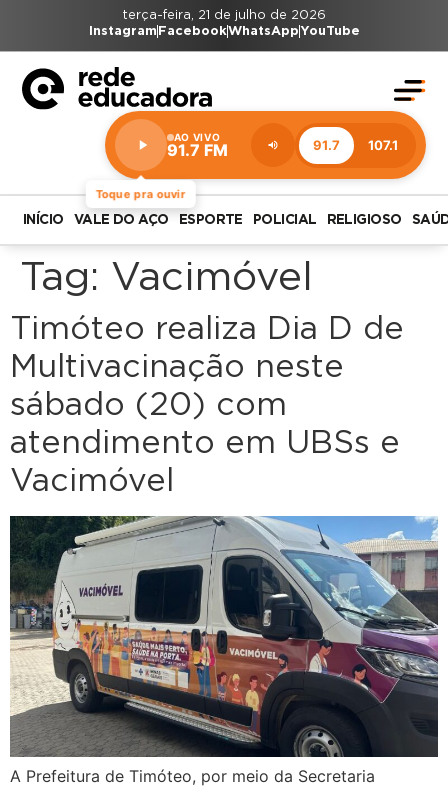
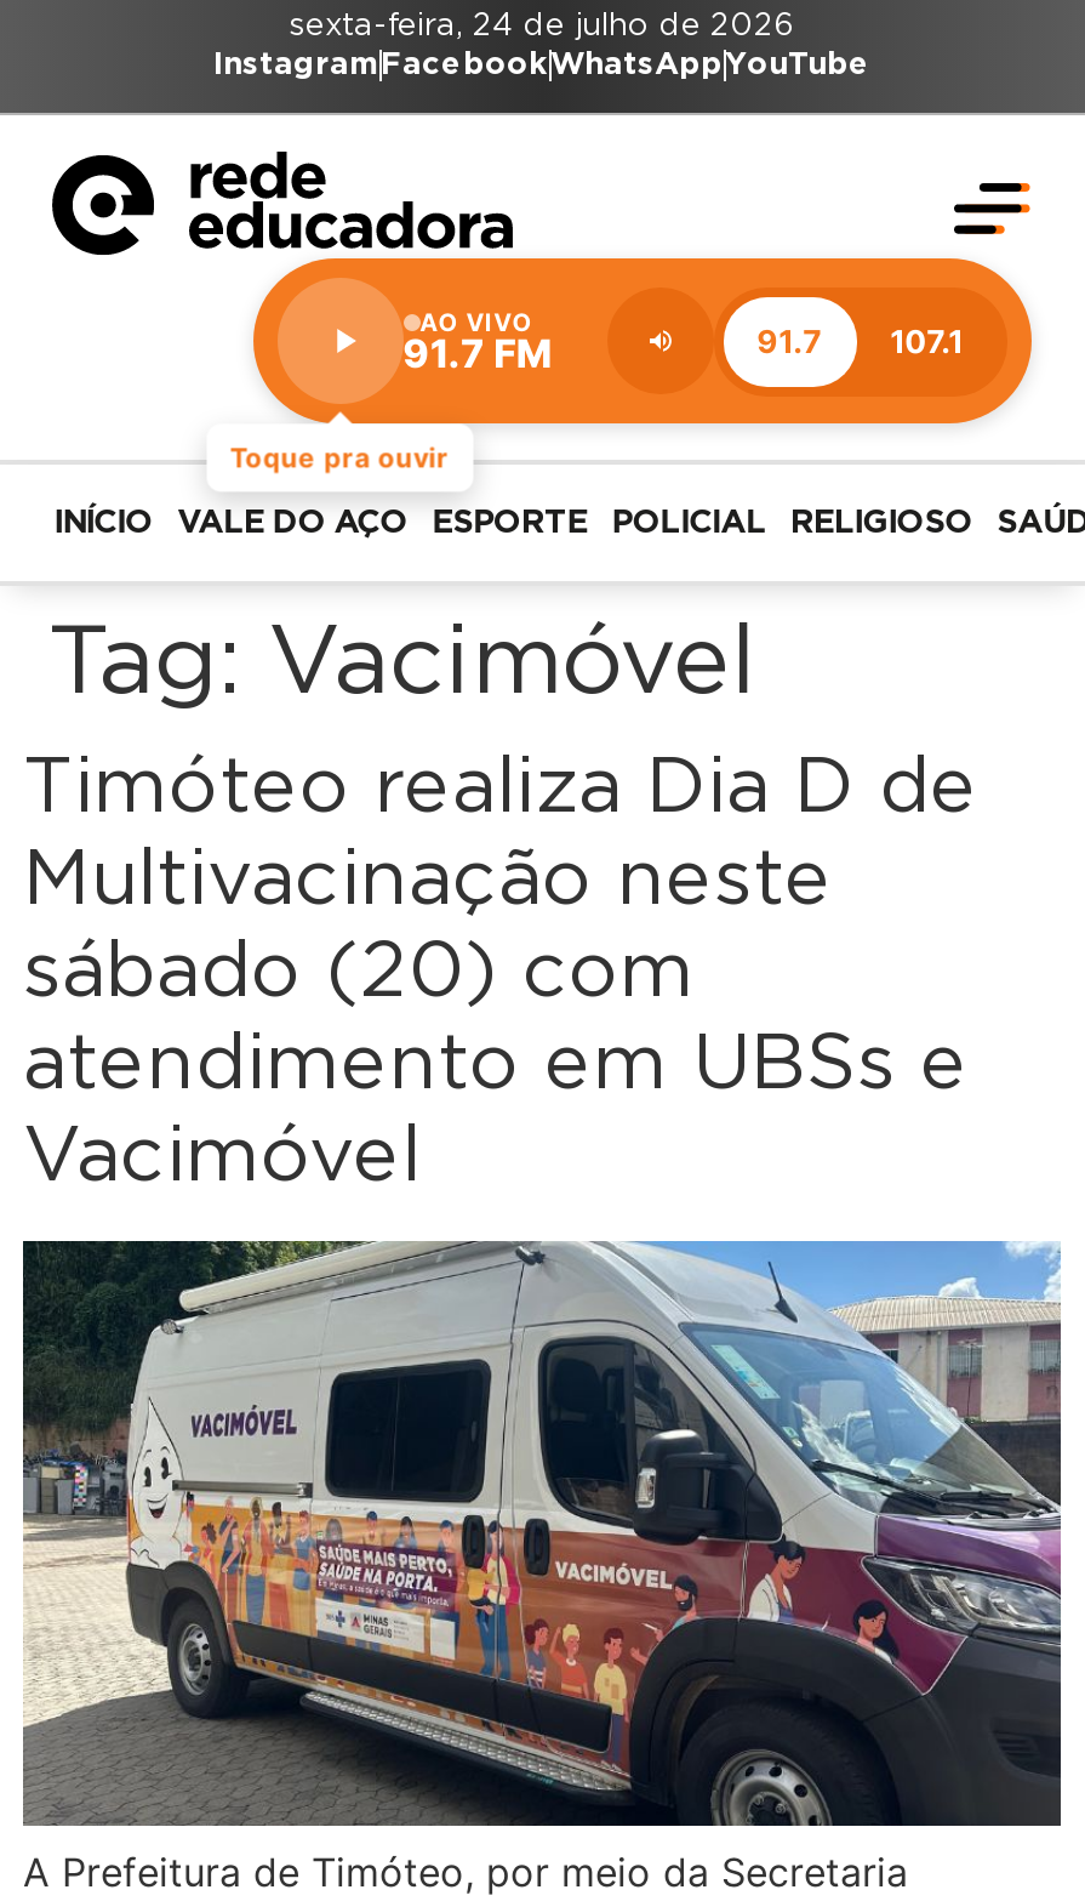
[122,9,325,22] terça-feira, 21 de julho de 2026 -> [289,11,795,42] sexta-feira, 24 de julho de 2026

